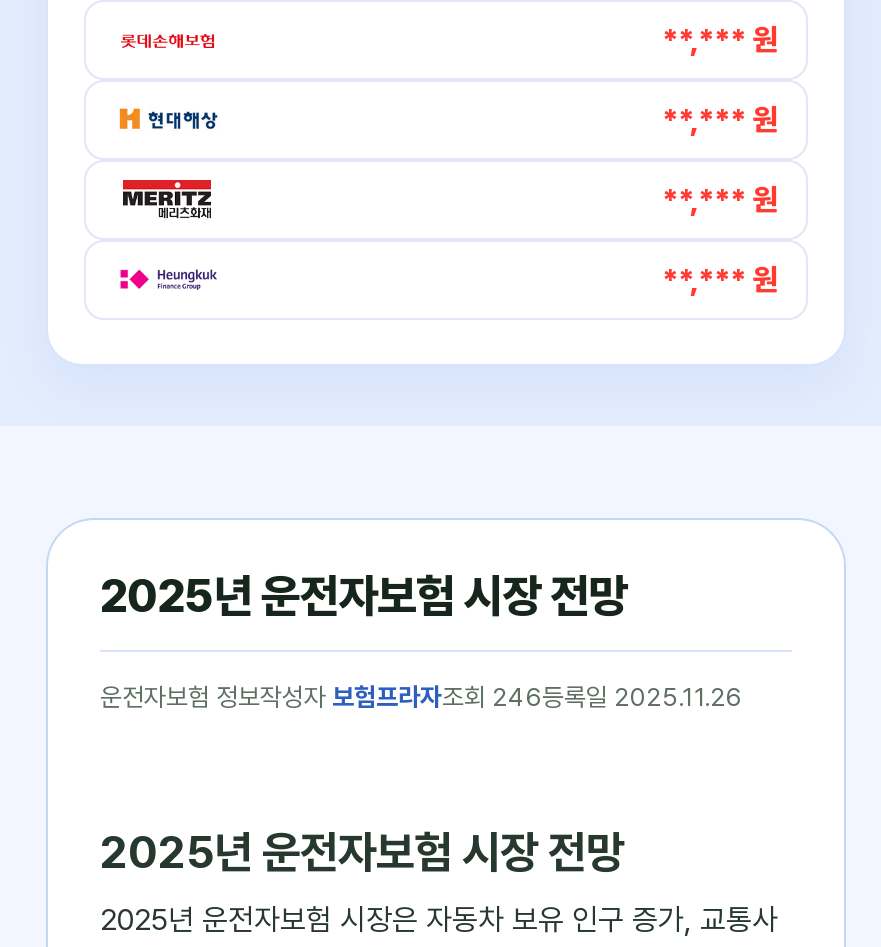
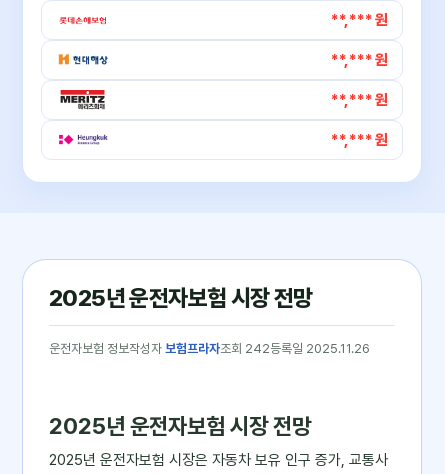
[100,682,742,712] 운전자보험 정보작성자 보험프라자조회 246등록일 2025.11.26 -> [49,341,370,356] 운전자보험 정보작성자 보험프라자조회 242등록일 2025.11.26

